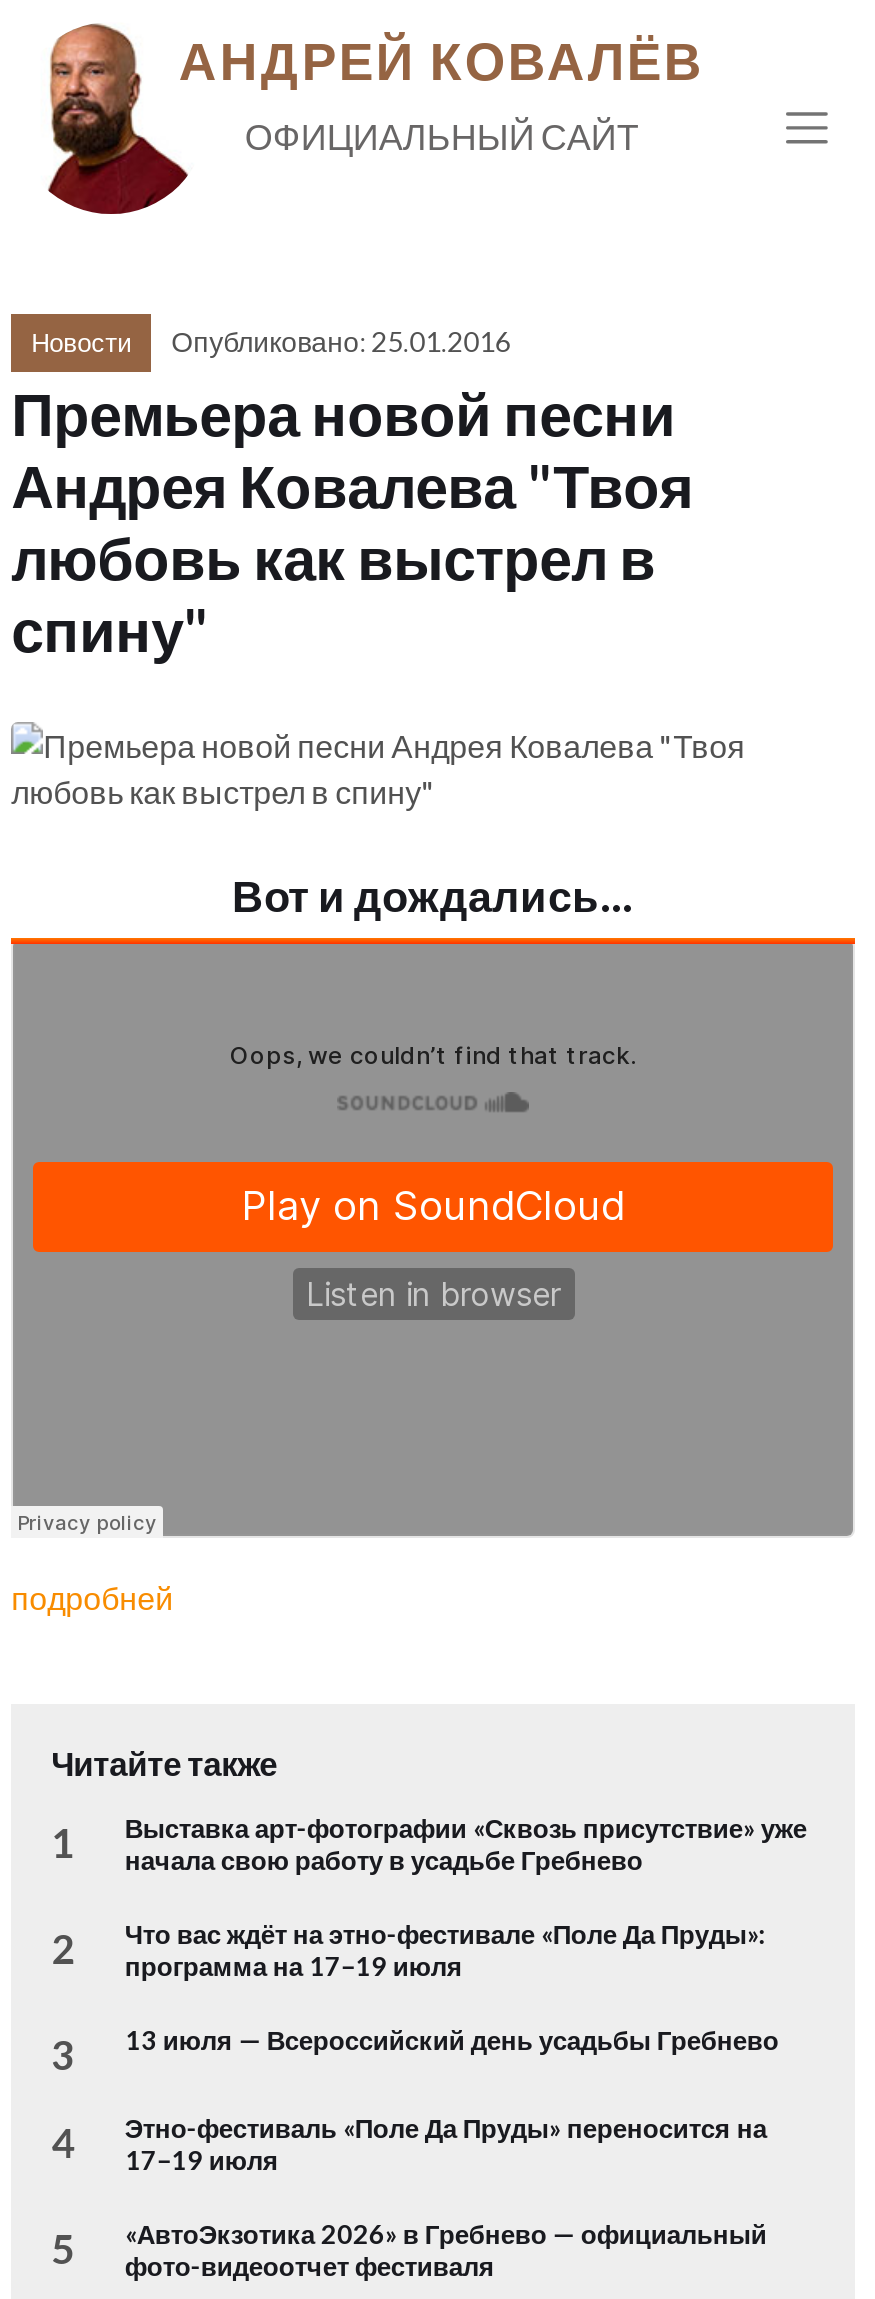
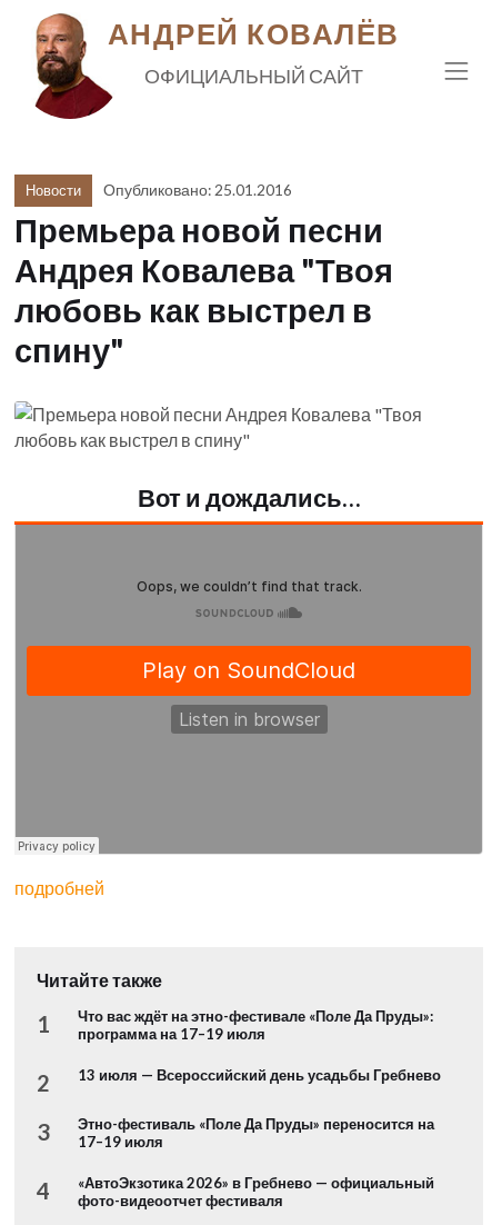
[51,1812,807,1972] Выставка арт-фотографии «Сквозь присутствие» уже | начала свою работу в усадьбе Гребнево | 2 -> none
[51,2024,779,2078] 3 13 июля — Всероссийский день усадьбы Гребнево -> [37,1066,441,1096] 2 13 июля — Всероссийский день усадьбы Гребнево
[51,2112,767,2176] 4 Этно-фестиваль «Поле Да Пруды» переносится на 17–19 июля -> [37,1115,434,1151] 3 Этно-фестиваль «Поле Да Пруды» переносится на 17–19 июля
[51,2218,767,2282] 5 «АвтоЭкзотика 2026» в Гребнево — официальный фото-видеоотчет фестиваля -> [37,1174,434,1209] 4 «АвтоЭкзотика 2026» в Гребнево — официальный фото-видеоотчет фестиваля

